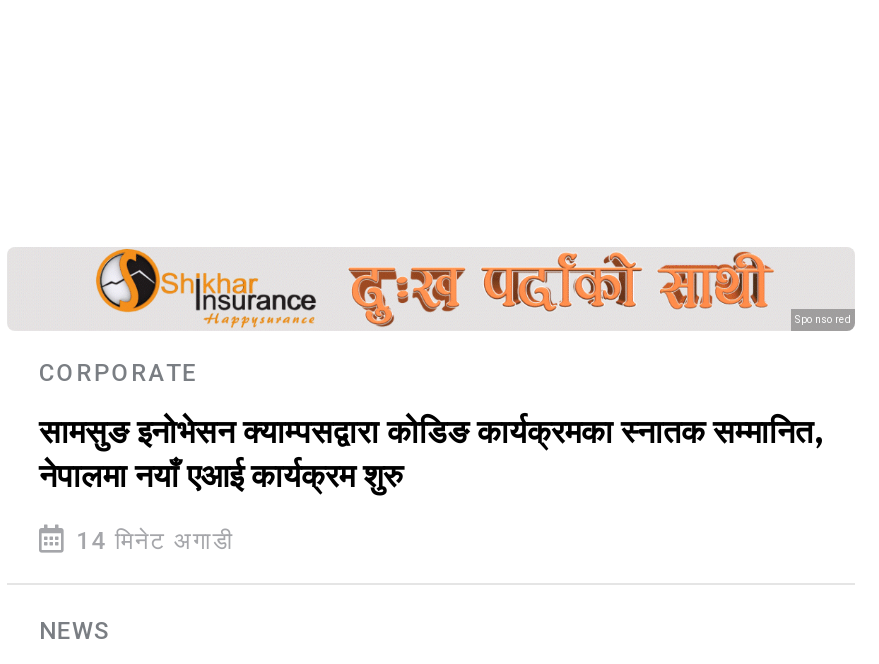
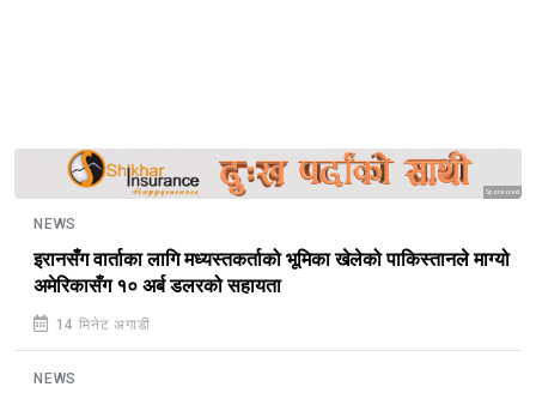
[39,360,197,388] CORPORATE -> [33,216,77,233] NEWS
[39,416,823,496] सामसुङ इनोभेसन क्याम्पसद्वारा कोडिङ कार्यक्रमका स्नातक सम्मानित, | नेपालमा नयाँ एआई कार्यक्रम शुरु -> [33,250,510,298] इरानसँग वार्ताका लागि मध्यस्तकर्ताको भूमिका खेलेको पाकिस्तानले माग्यो | अमेरिकासँग १० अर्ब डलरको सहायता

